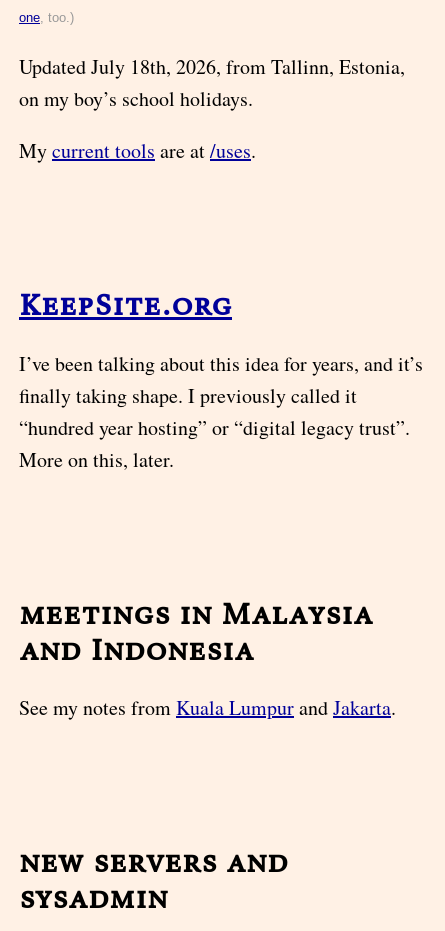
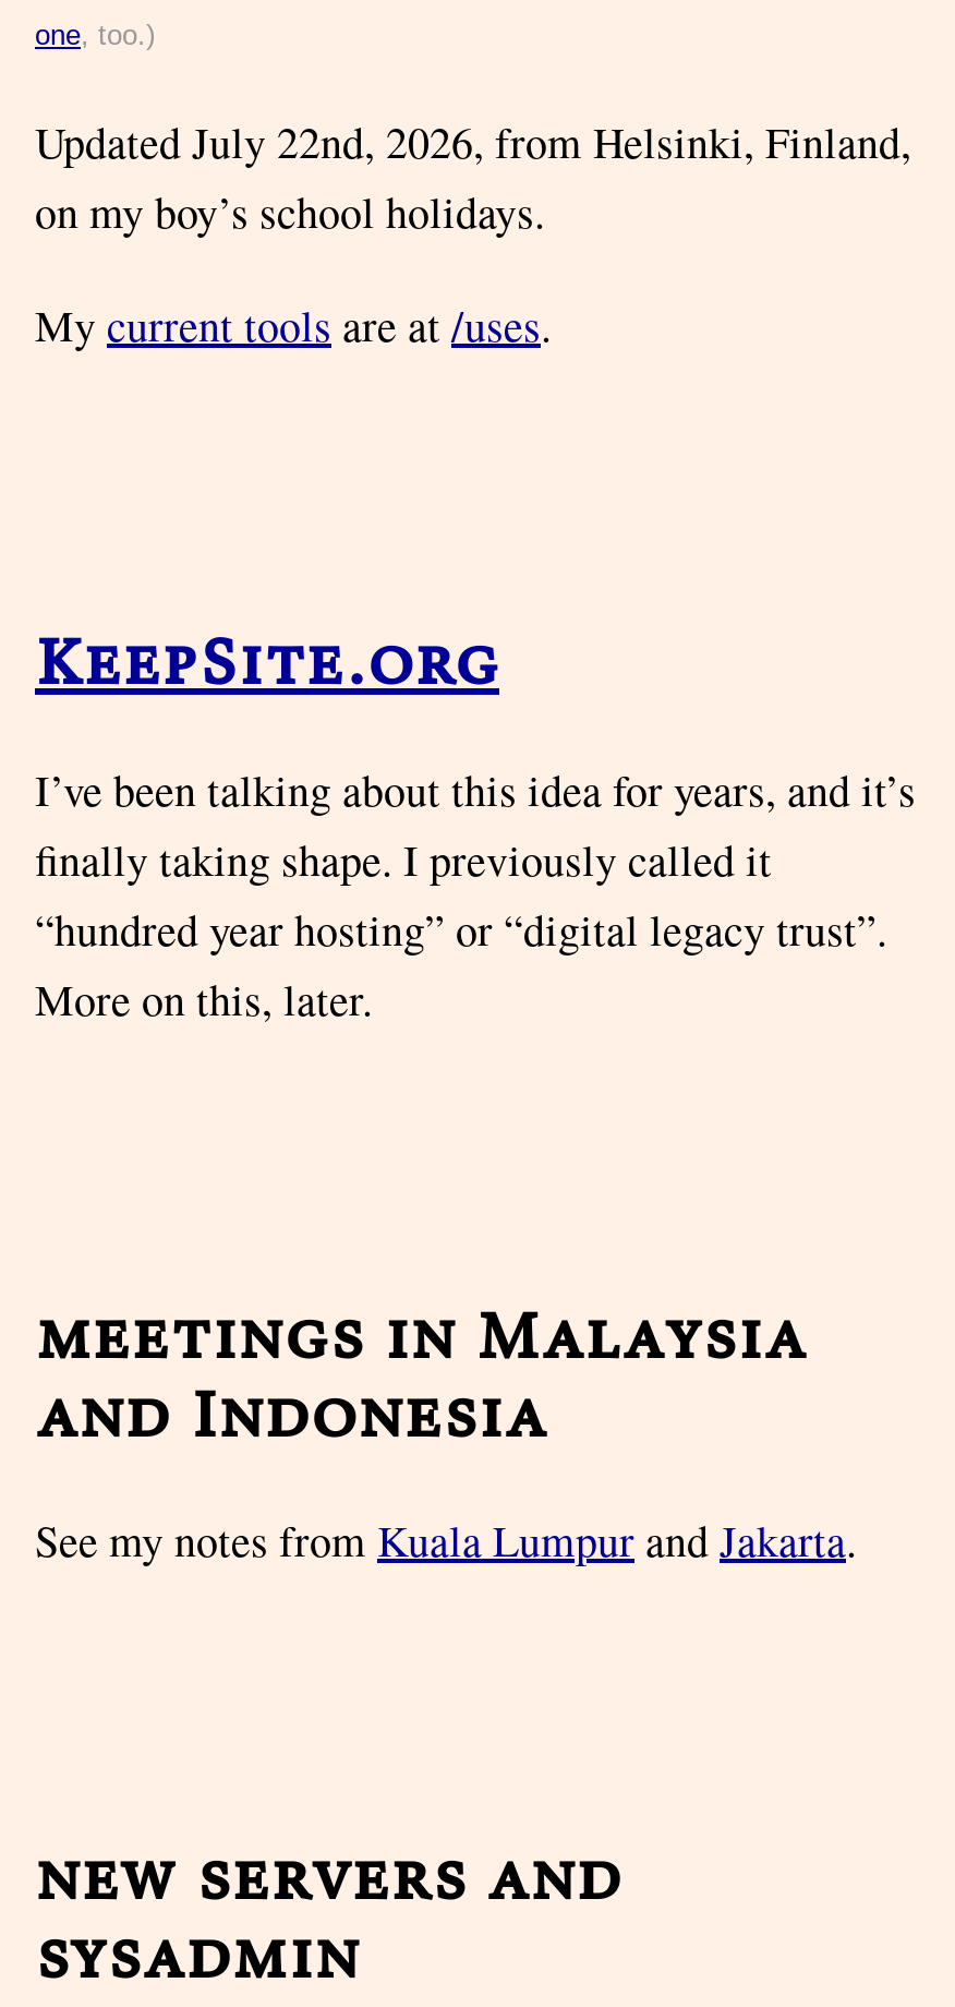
[19,53,405,80] Updated July 18th, 2026, from Tallinn, Estonia, -> [35,112,911,171] Updated July 22nd, 2026, from Helsinki, Finland,

